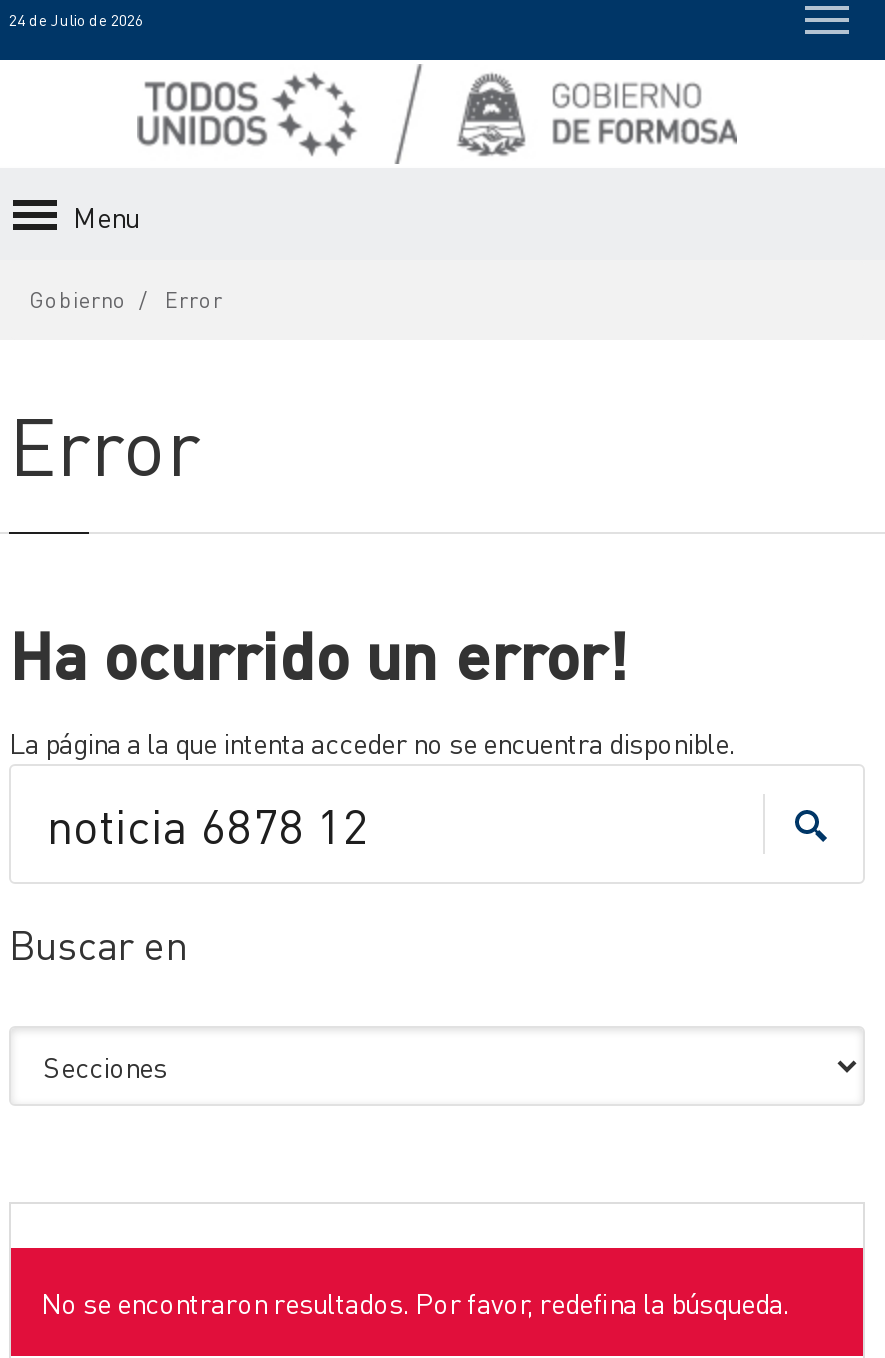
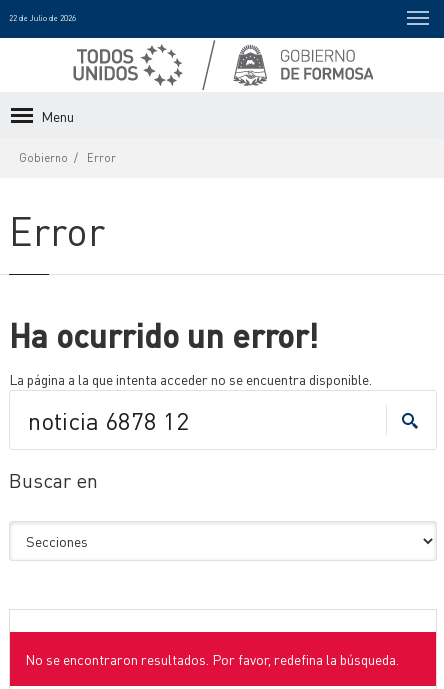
[9,10,143,30] 24 de Julio de 2026 -> [9,13,76,23] 22 de Julio de 2026

